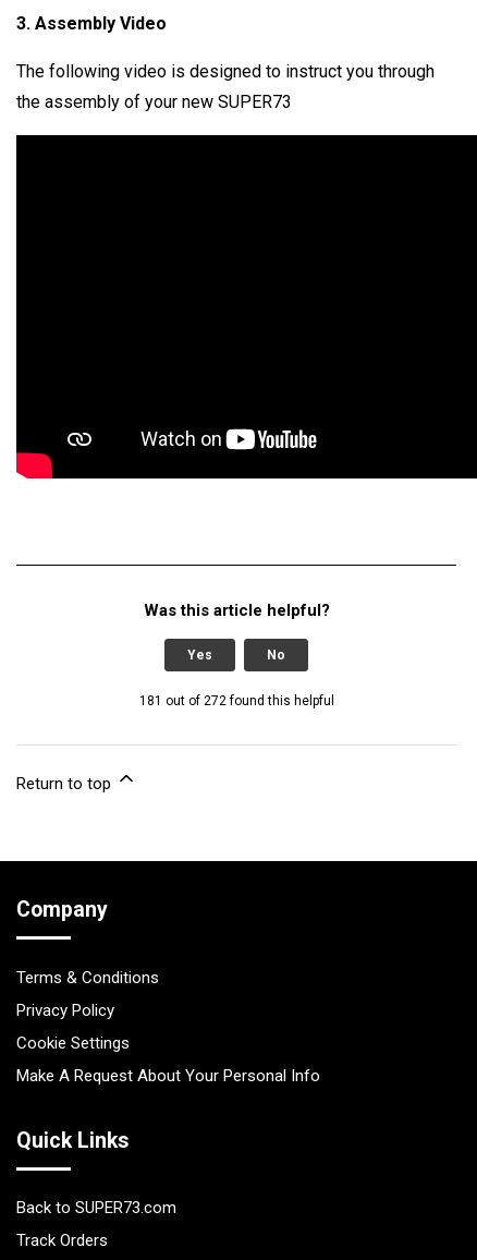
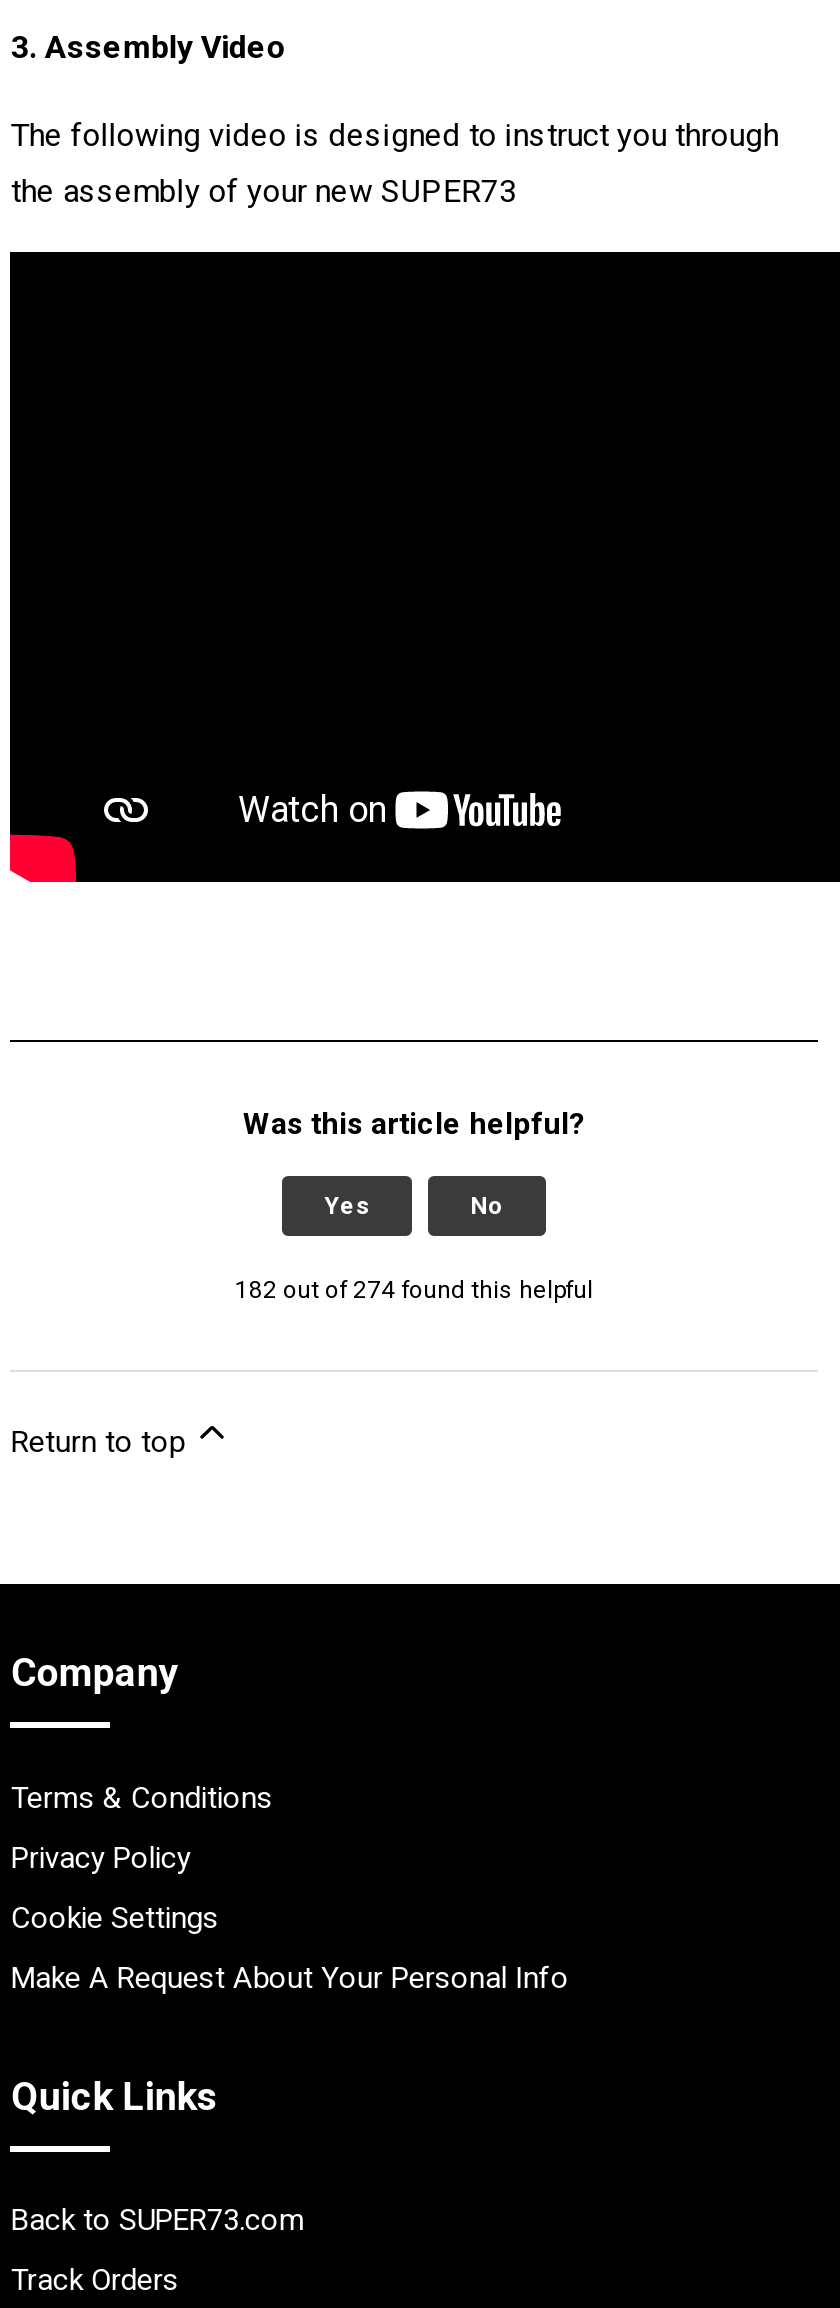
[139,694,334,709] 181 out of 272 found this helpful -> [235,1277,593,1305] 182 out of 274 found this helpful

